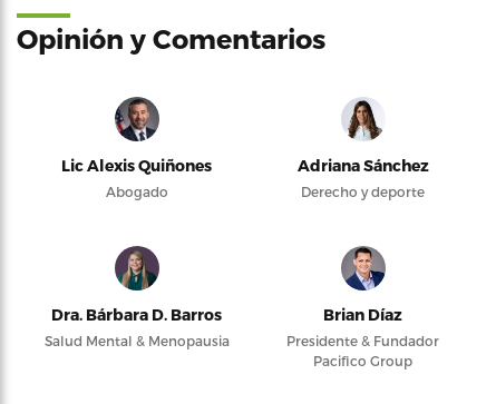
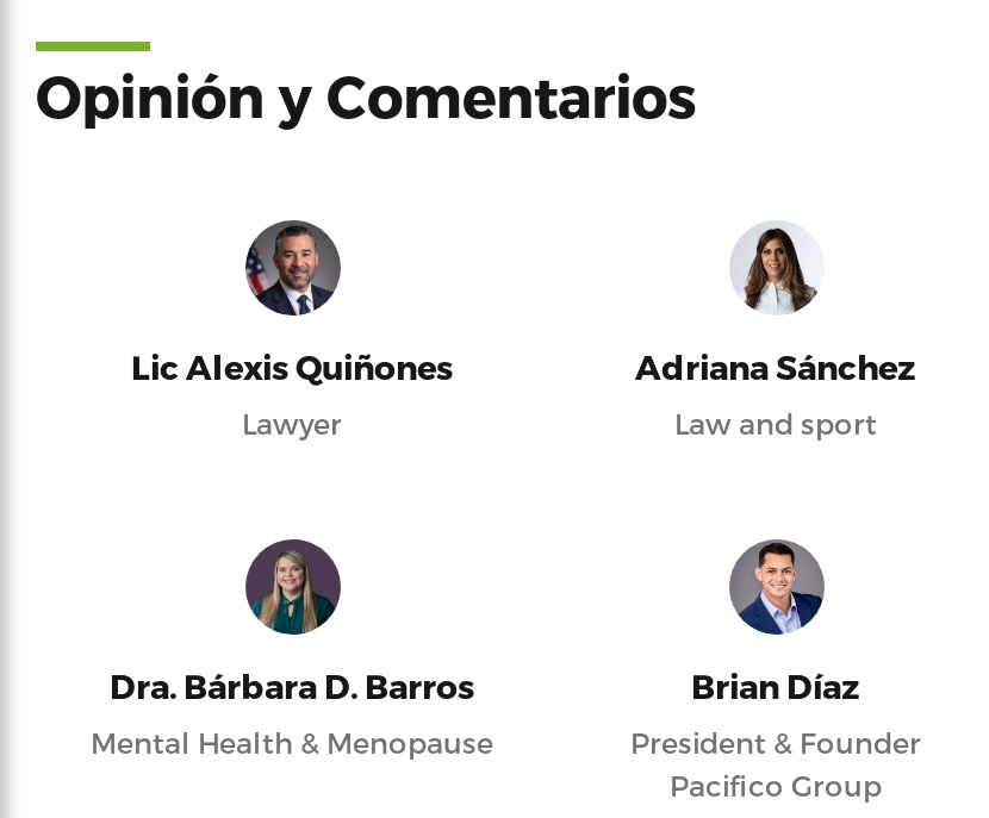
[105,184,168,199] Abogado -> [242,405,342,438] Lawyer
[301,184,425,199] Derecho y deporte -> [674,405,877,438] Law and sport
[44,333,229,348] Salud Mental & Menopausia -> [91,724,493,757] Mental Health & Menopause
[286,333,439,348] Presidente & Fundador -> [630,724,921,757] President & Founder

